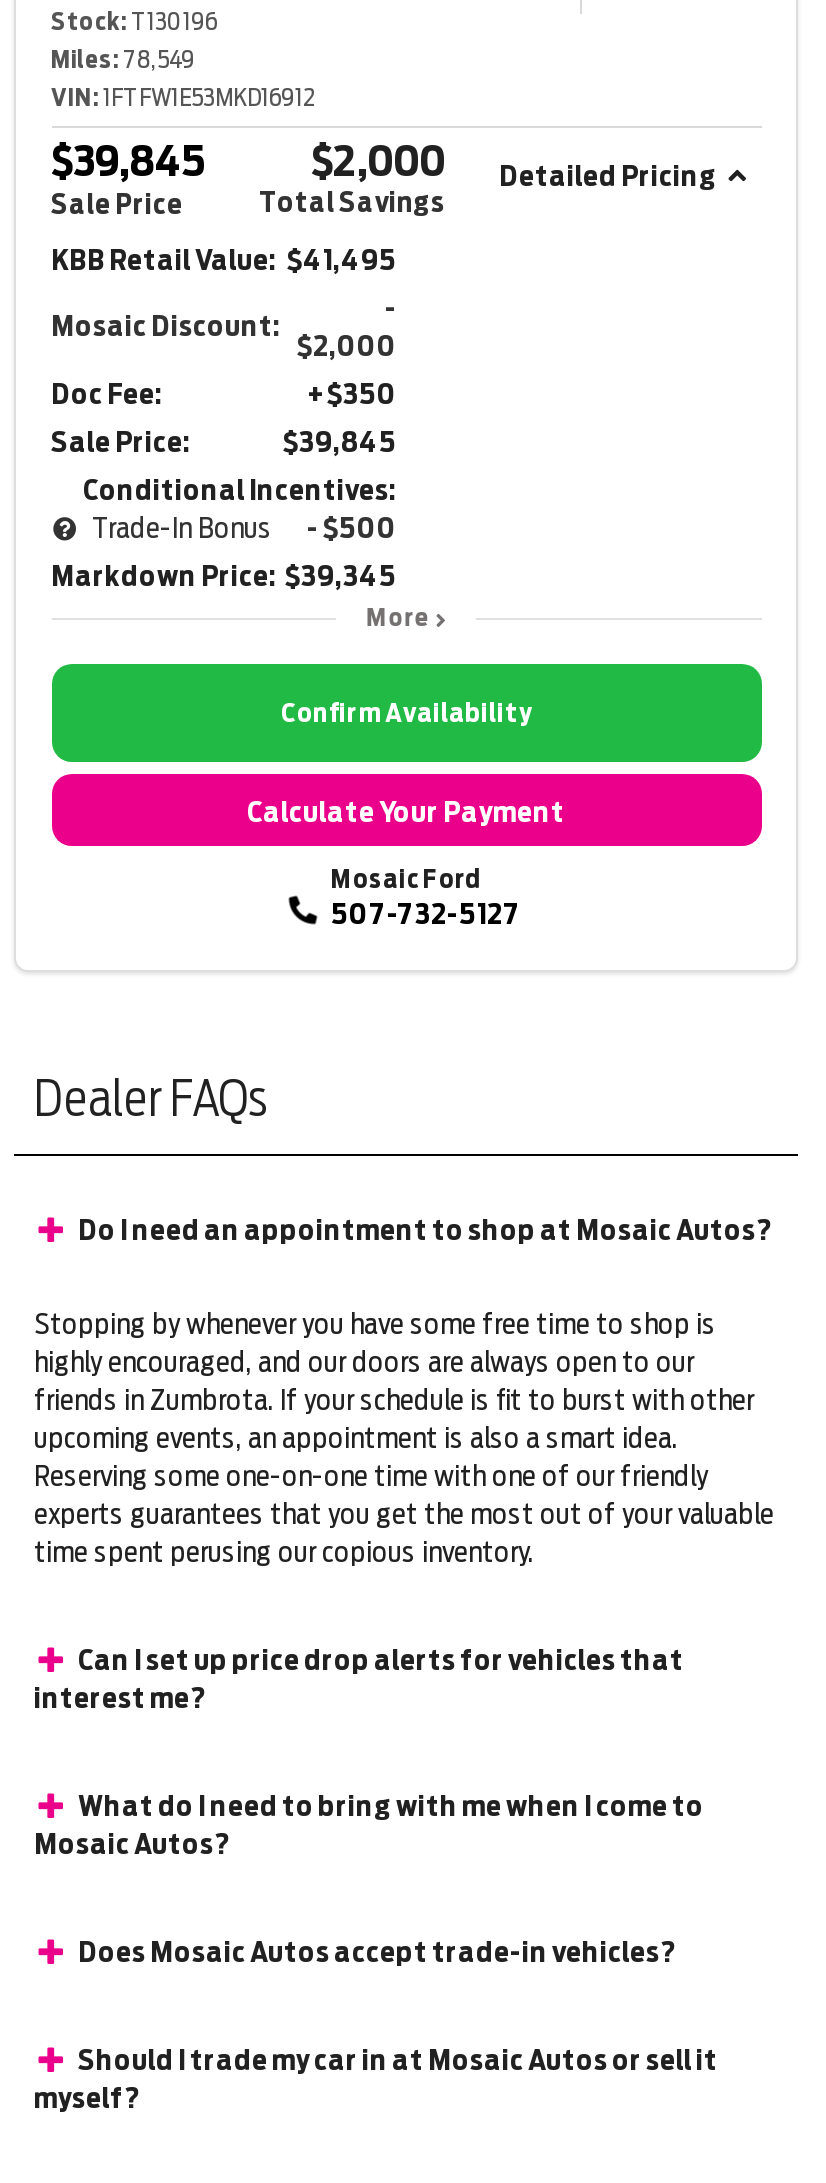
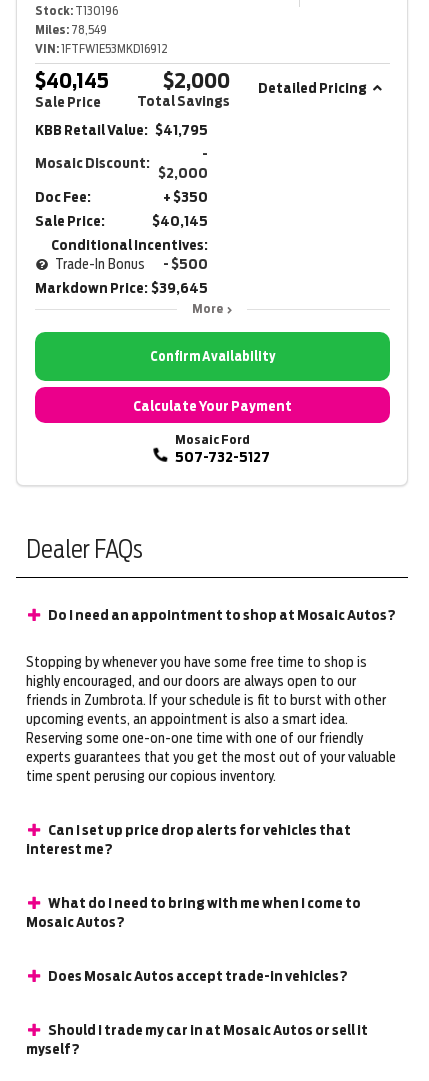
[51,135,205,185] $39,845 -> [34,68,108,93] $40,145
[51,243,397,275] KBB Retail Value: $41,495 -> [34,122,207,138] KBB Retail Value: $41,795
[283,425,397,457] $39,845 -> [151,213,207,229] $40,145
[51,559,397,591] Markdown Price: $39,345 -> [34,280,207,296] Markdown Price: $39,645

